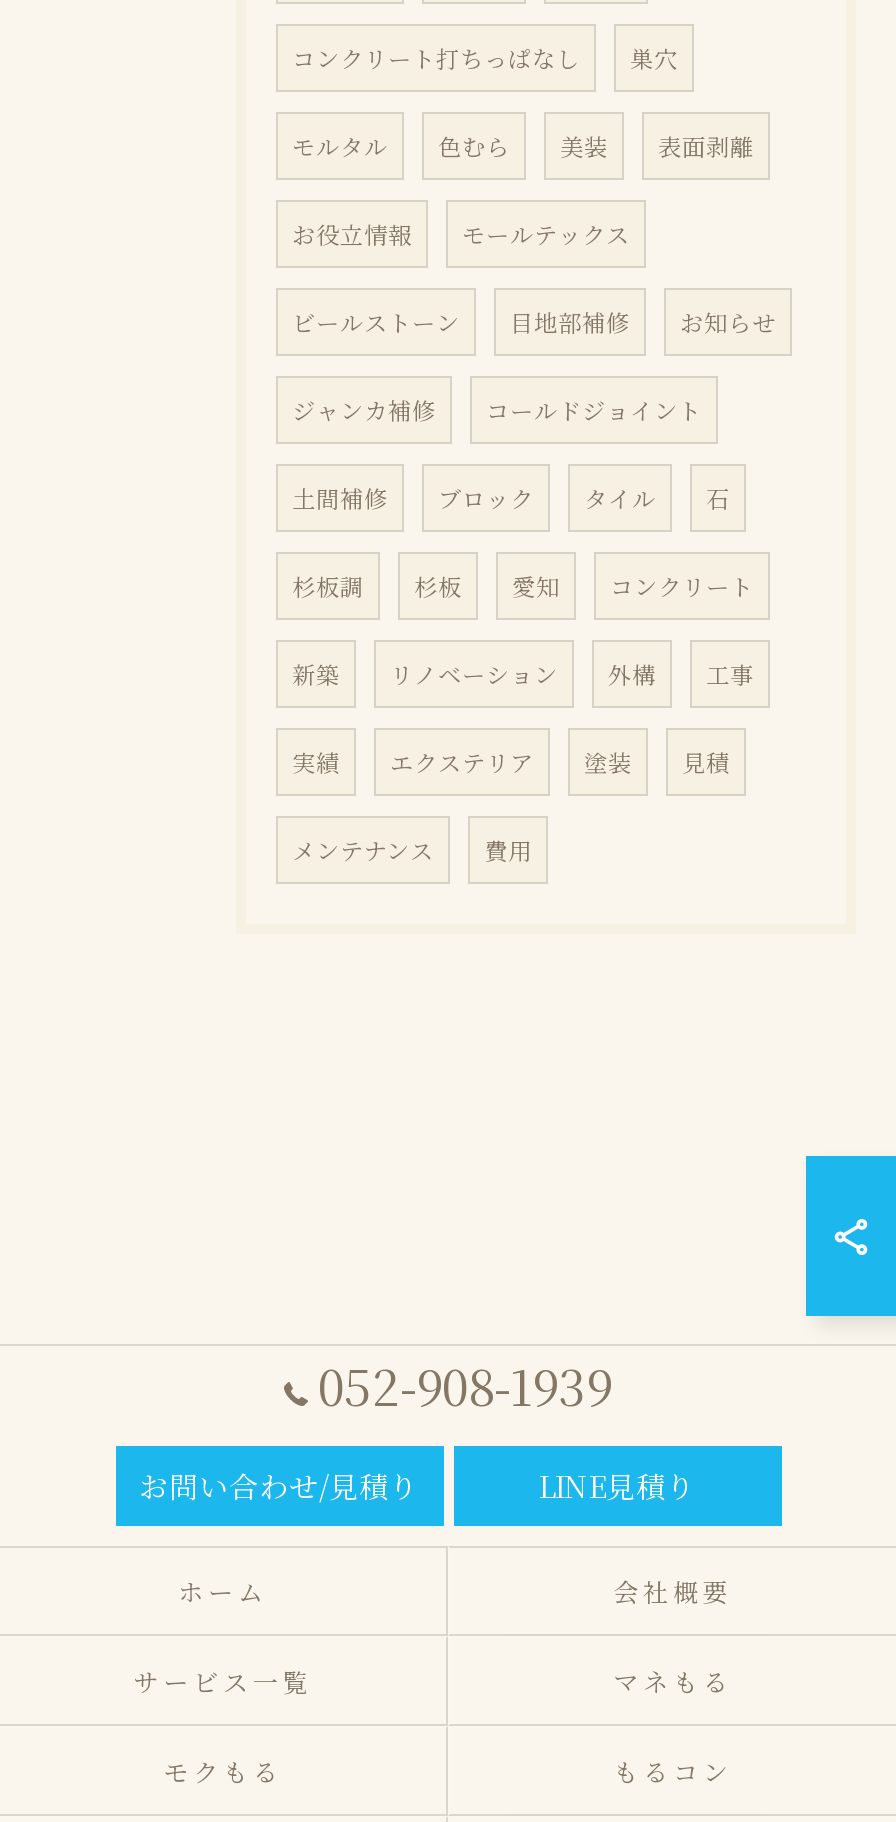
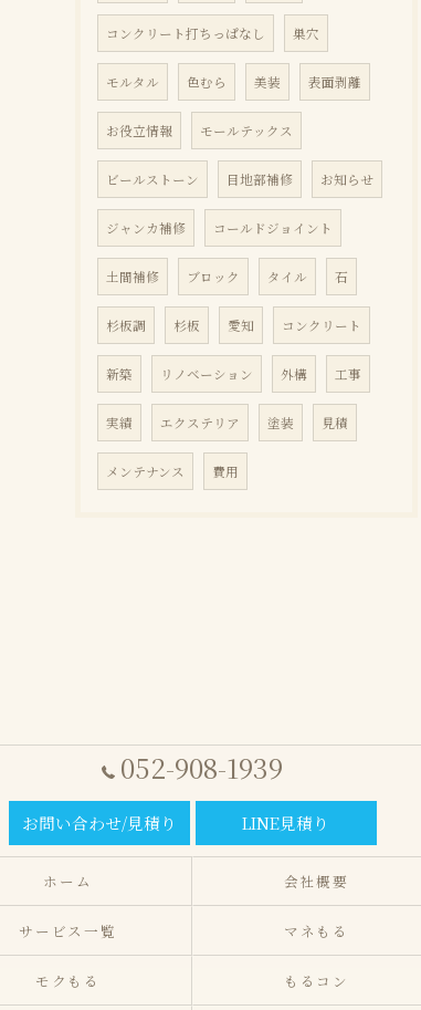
[804,1154,890,1320] [image] -> none

